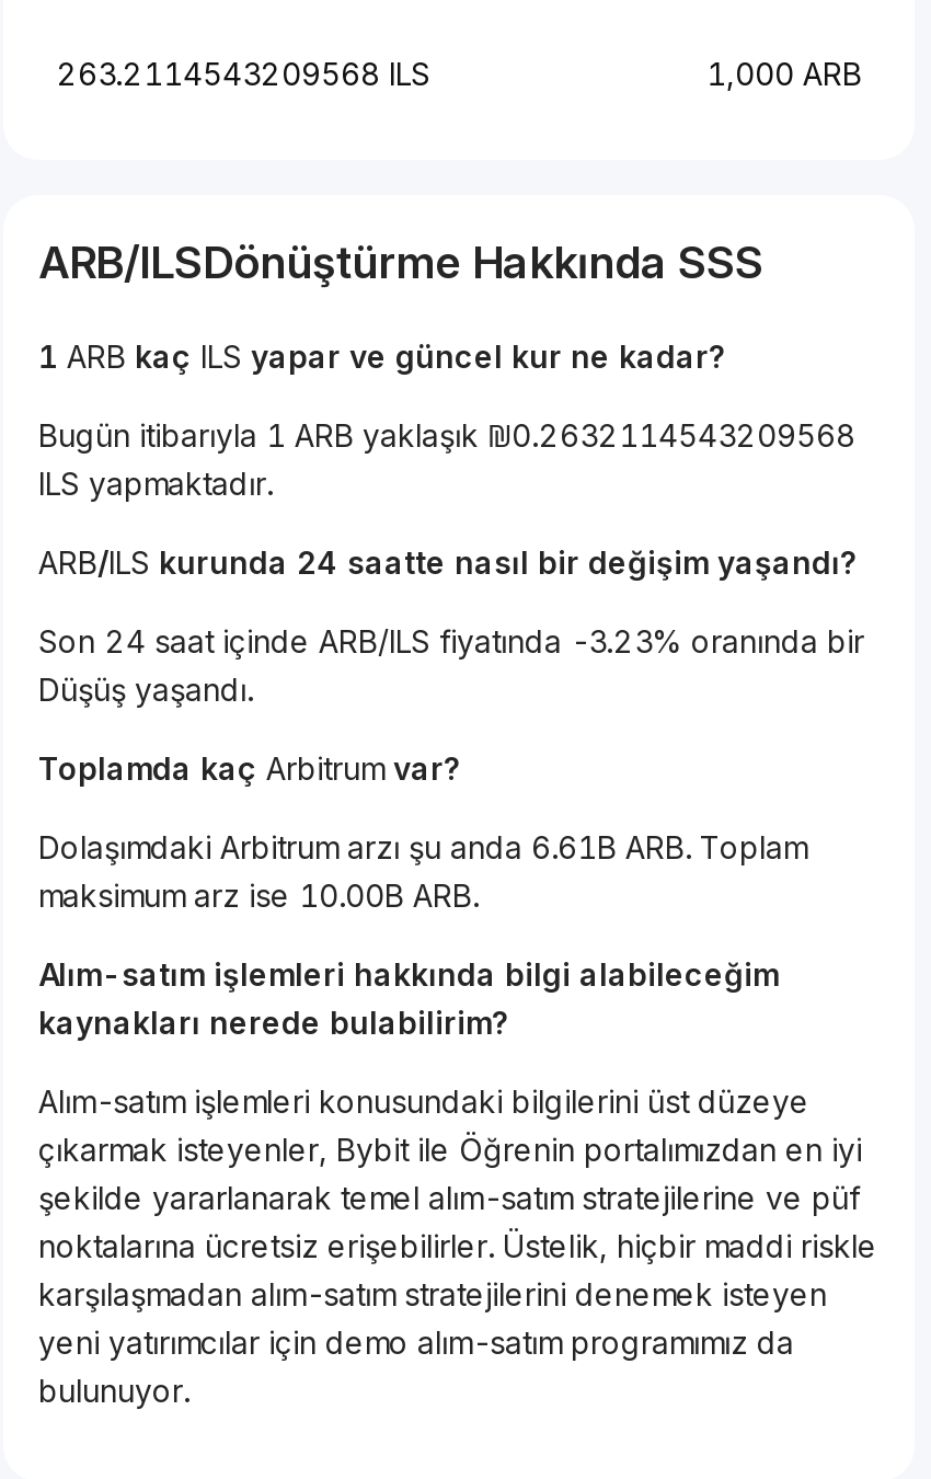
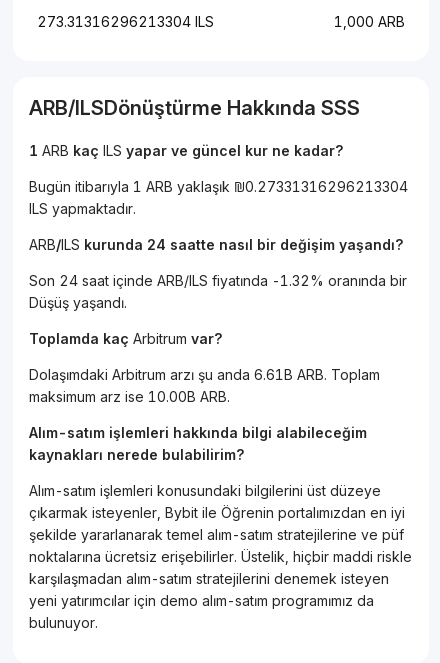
[56,55,430,92] 263.2114543209568 ILS -> [37,13,214,30] 273.31316296213304 ILS
[38,416,855,454] Bugün itibarıyla 1 ARB yaklaşık ₪0.2632114543209568 -> [29,178,408,195] Bugün itibarıyla 1 ARB yaklaşık ₪0.27331316296213304
[38,622,864,660] Son 24 saat içinde ARB/ILS fiyatında -3.23% oranında bir -> [29,272,407,289] Son 24 saat içinde ARB/ILS fiyatında -1.32% oranında bir

